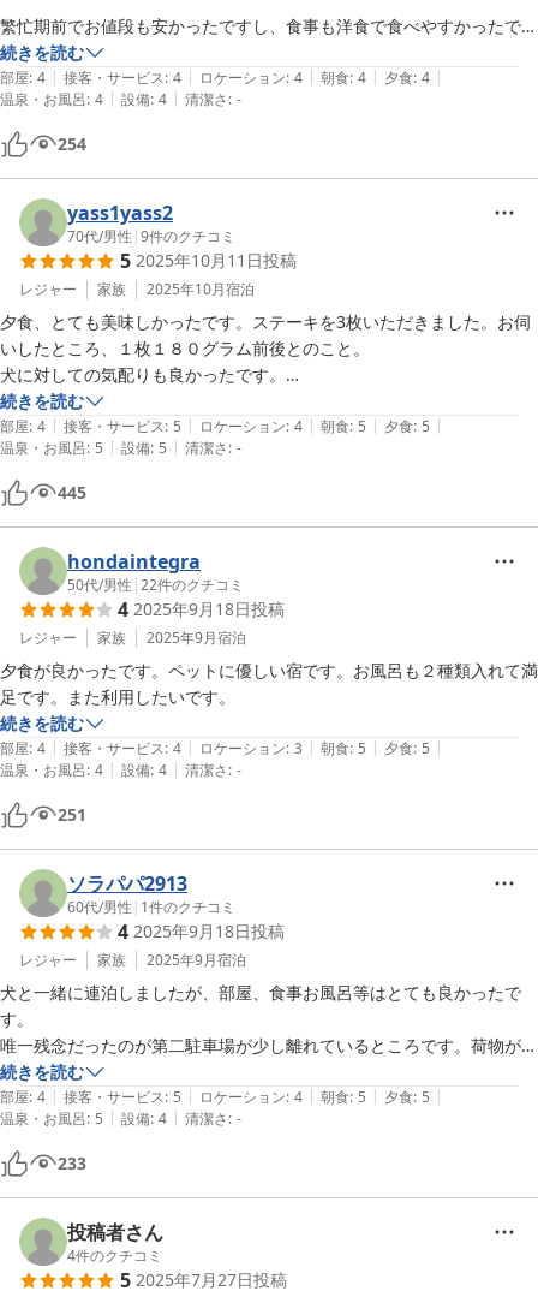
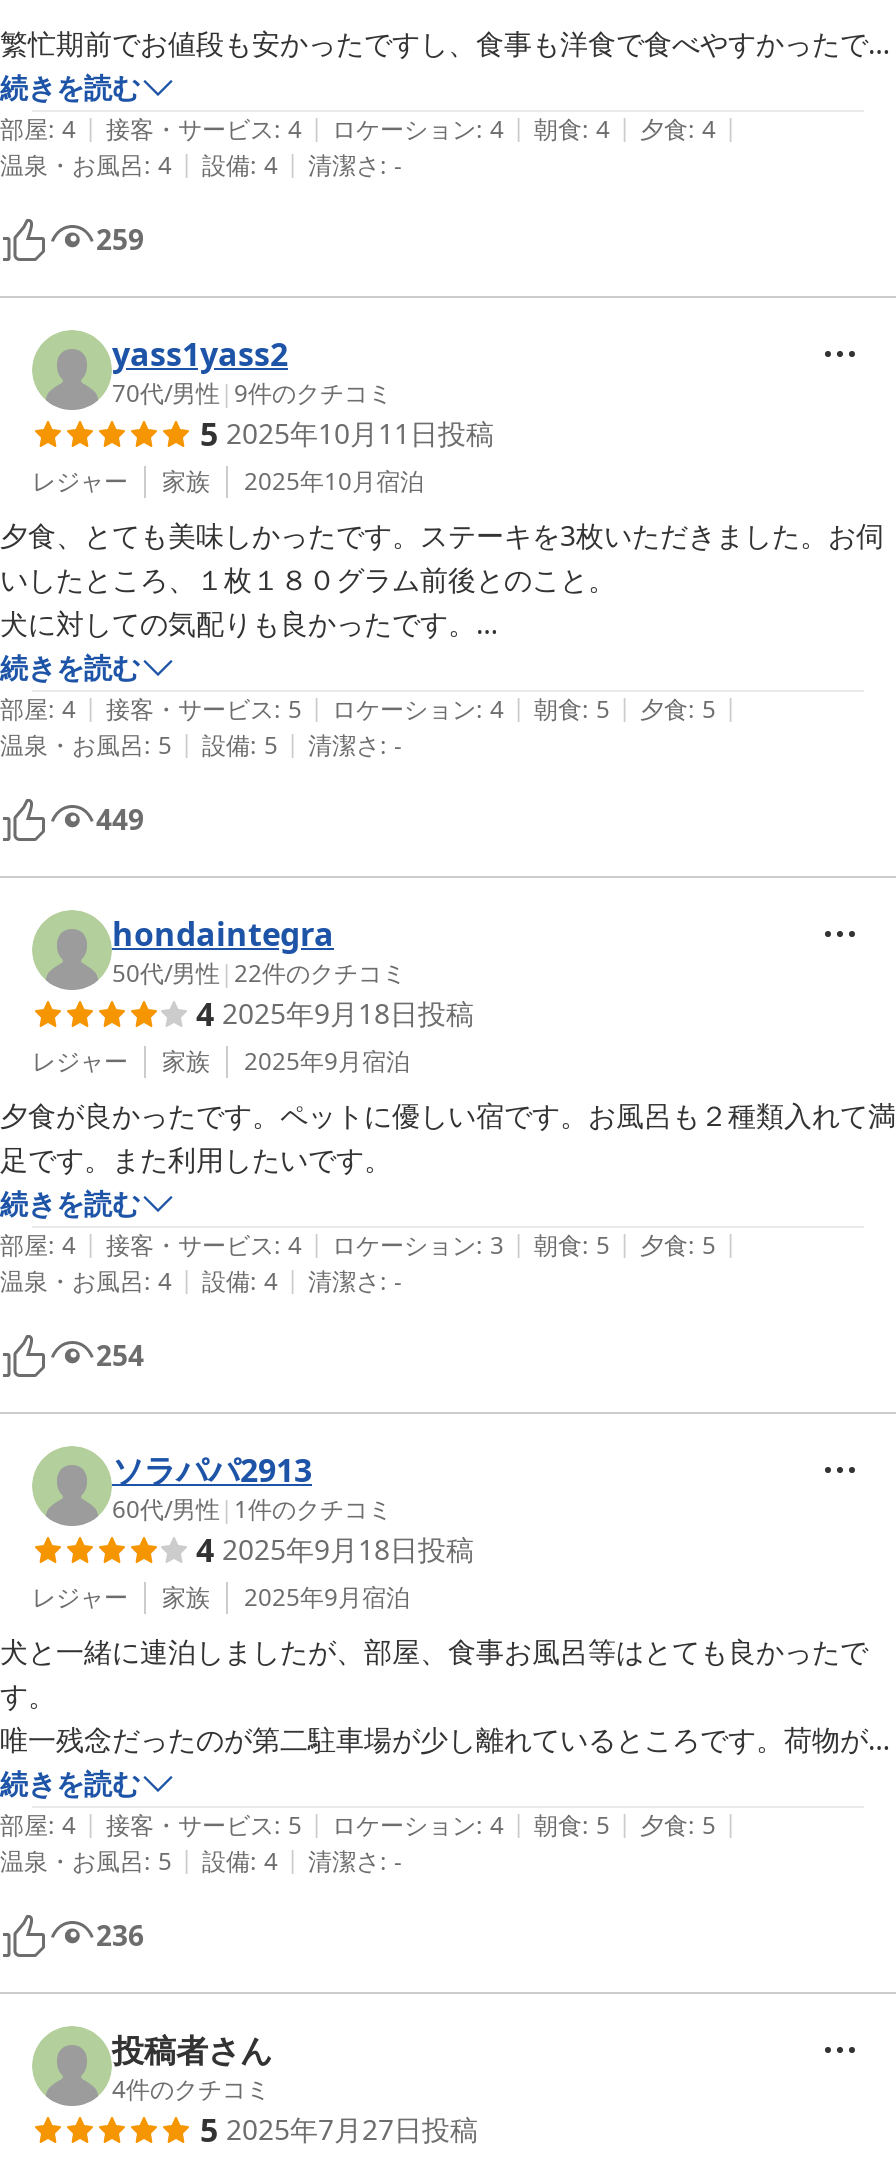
[58,132,86,155] 254 -> [96,220,144,258] 259
[58,481,86,504] 445 -> [96,800,144,838] 449
[58,803,86,826] 251 -> [96,1336,144,1374] 254
[58,1152,86,1174] 233 -> [96,1916,144,1954] 236

